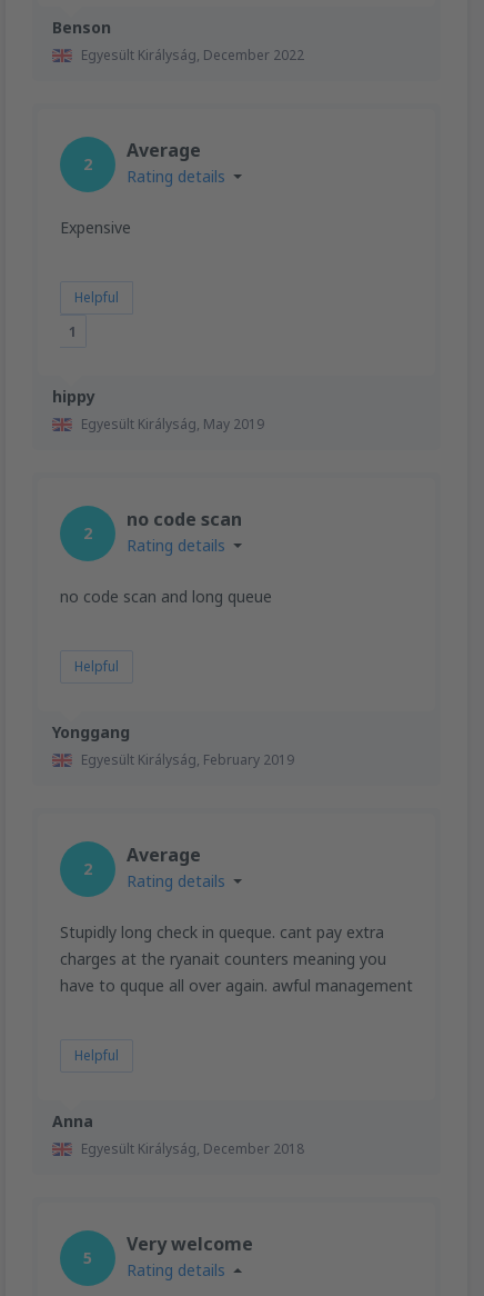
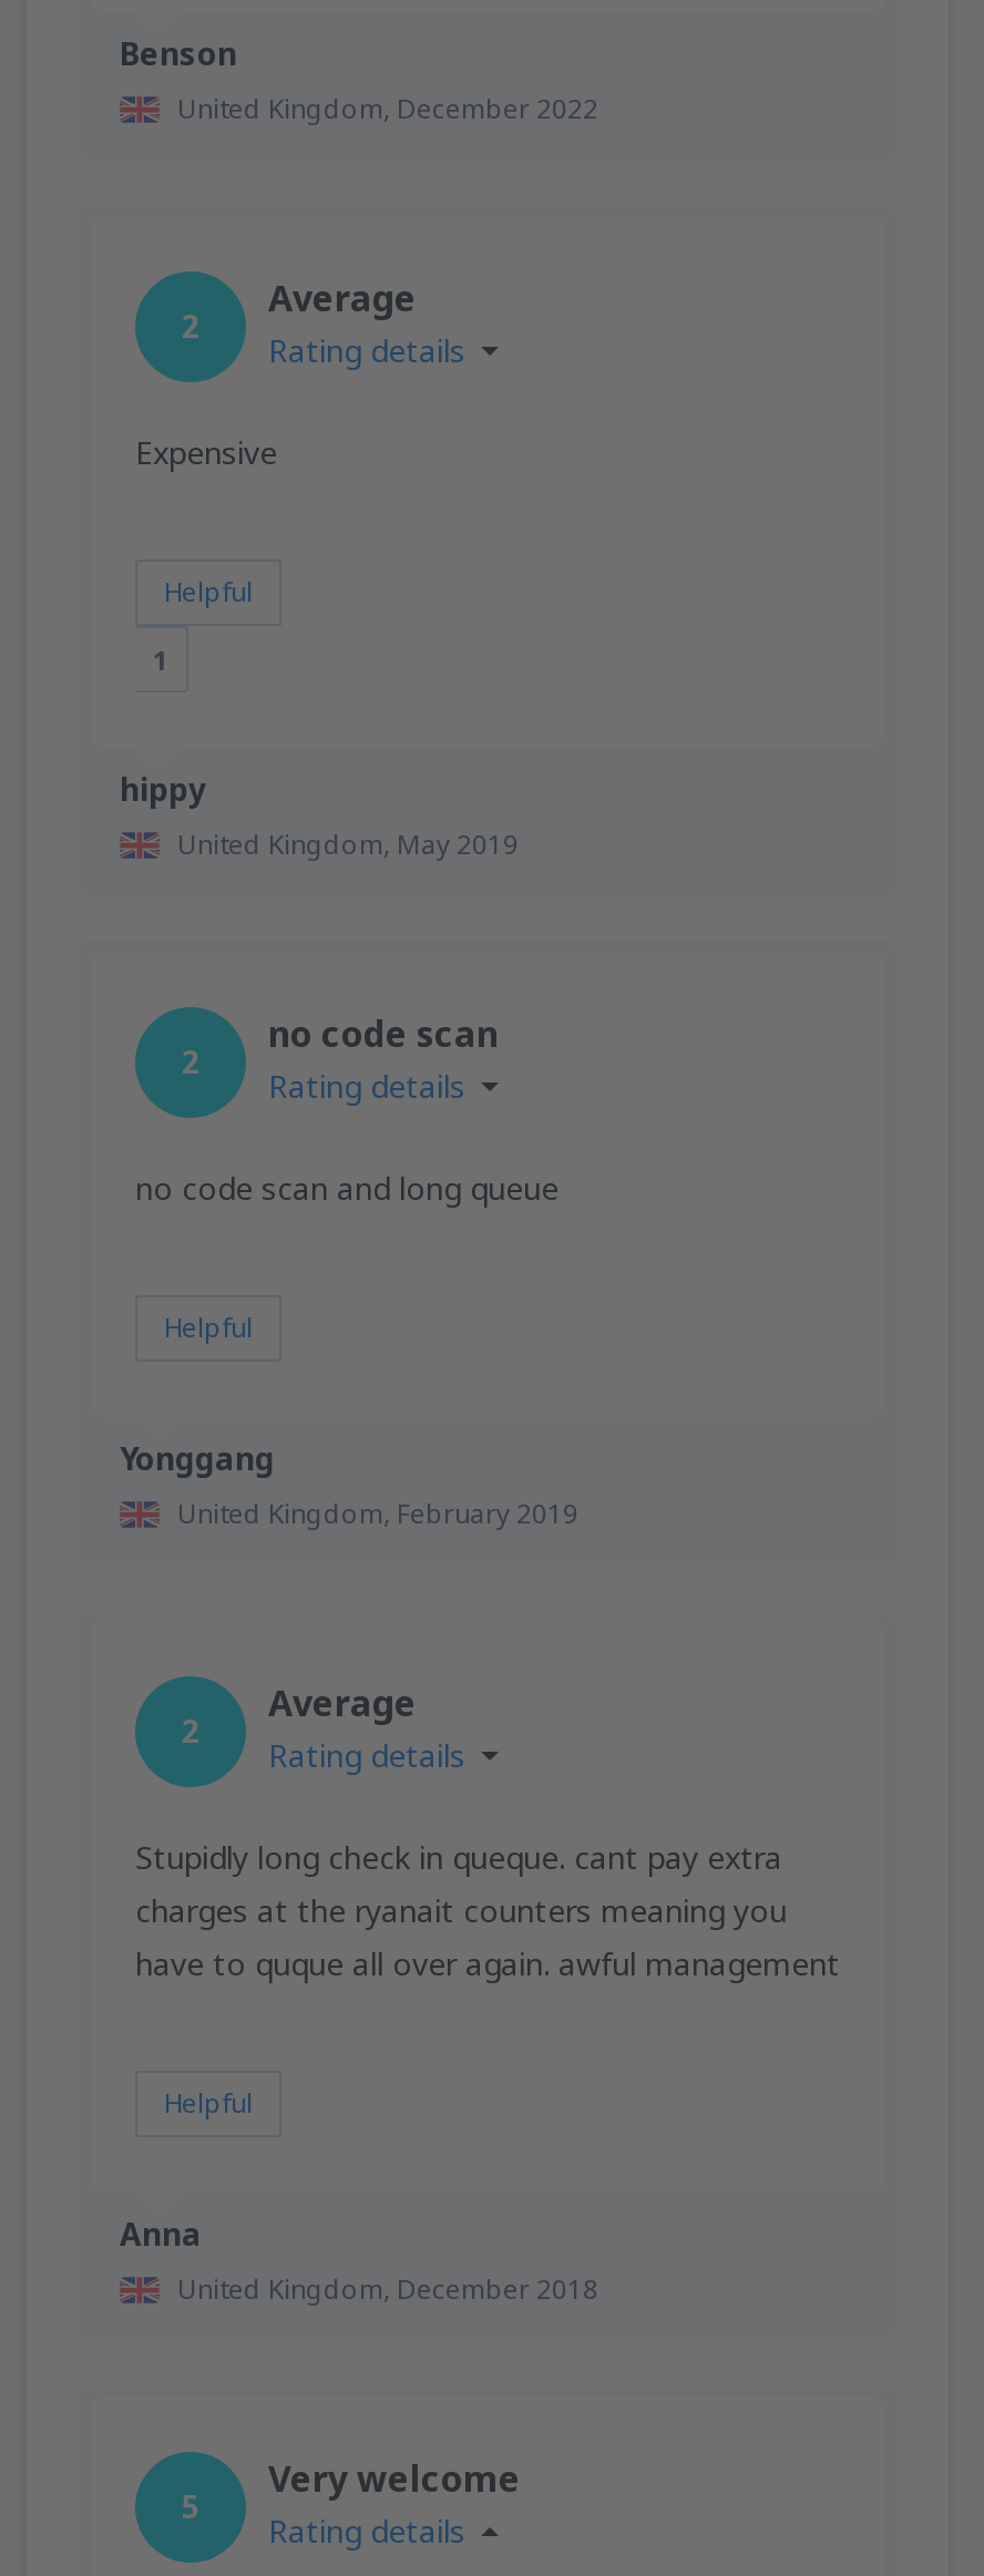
[81,45,304,64] Egyesült Királyság, December 2022 -> [177,89,598,126] United Kingdom, December 2022
[81,414,264,433] Egyesült Királyság, May 2019 -> [177,824,519,862] United Kingdom, May 2019
[81,750,294,769] Egyesült Királyság, February 2019 -> [177,1494,578,1531] United Kingdom, February 2019
[81,1139,304,1158] Egyesült Királyság, December 2018 -> [177,2269,598,2307] United Kingdom, December 2018

